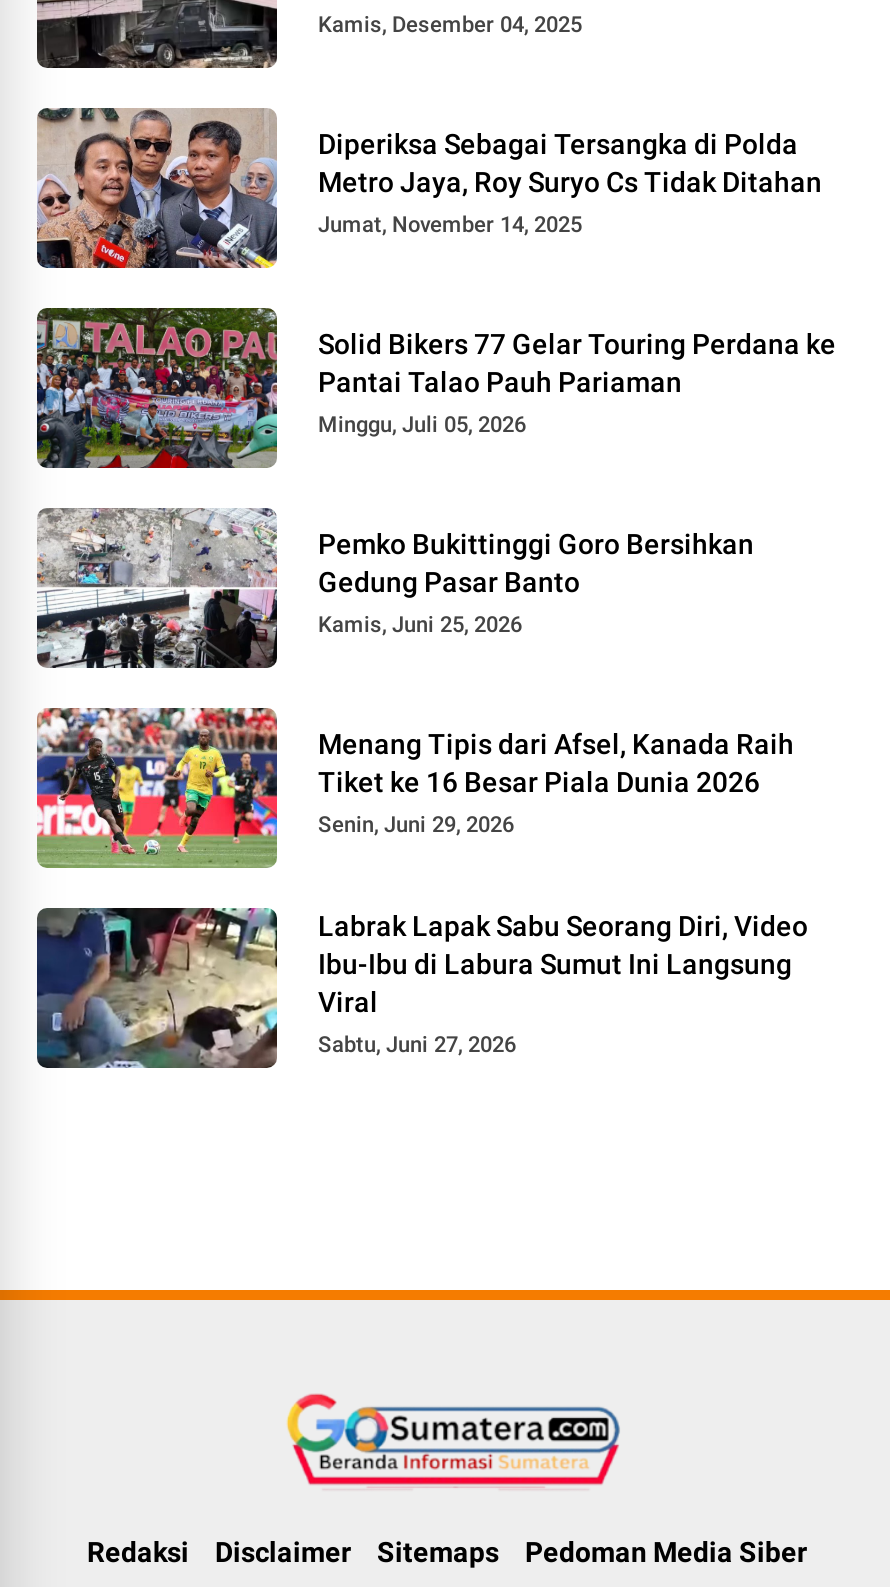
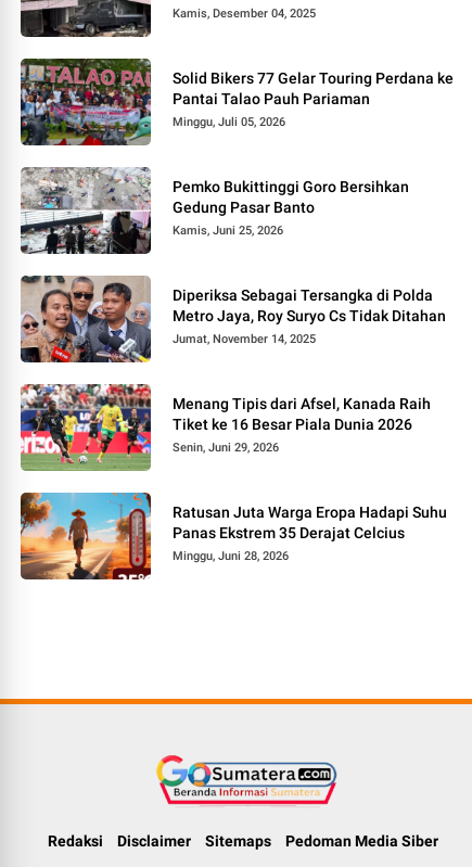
moved [35,108,822,268] -> [21,276,447,364]: [image] | Diperiksa Sebagai Tersangka di Polda | Metro Jaya, Roy Suryo Cs Tidak Ditahan | Jumat, November 14, 2025
moved [33,304,836,638] -> [18,56,454,238]: [image] | Solid Bikers 77 Gelar Touring Perdana ke | Pantai Talao Pauh Pariaman | Minggu, Juli 05, 2026 | Pemko Bukittinggi Goro Bersihkan | Gedung Pasar Banto | Kamis, Juni 25, 2026
[35,906,808,1070] [image] | Labrak Lapak Sabu Seorang Diri, Video | Ibu-Ibu di Labura Sumut Ini Langsung | Viral | Sabtu, Juni 27, 2026 -> [20,492,448,581] [image] | Ratusan Juta Warga Eropa Hadapi Suhu | Panas Ekstrem 35 Derajat Celcius | Minggu, Juni 28, 2026

